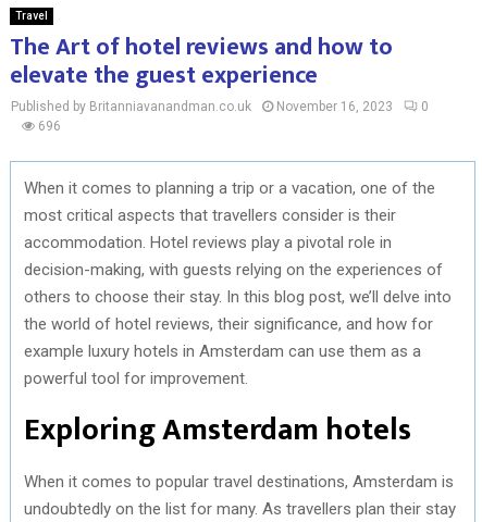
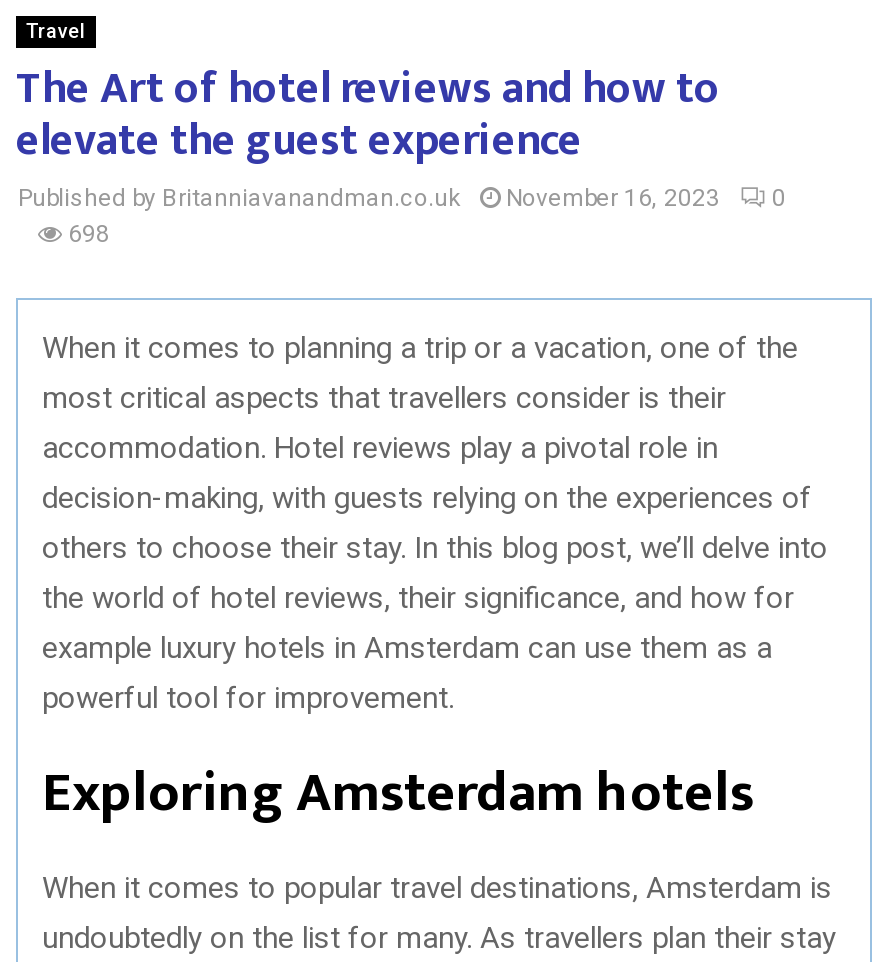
[38,119,61,134] 696 -> [68,220,110,248] 698

